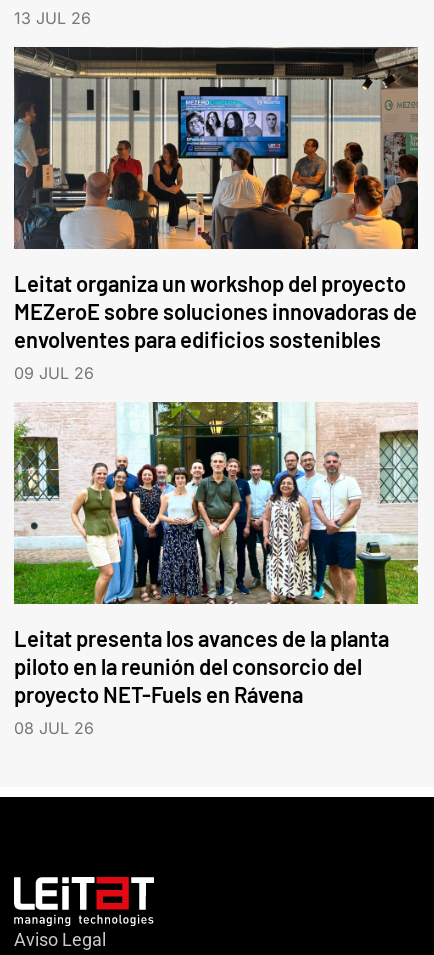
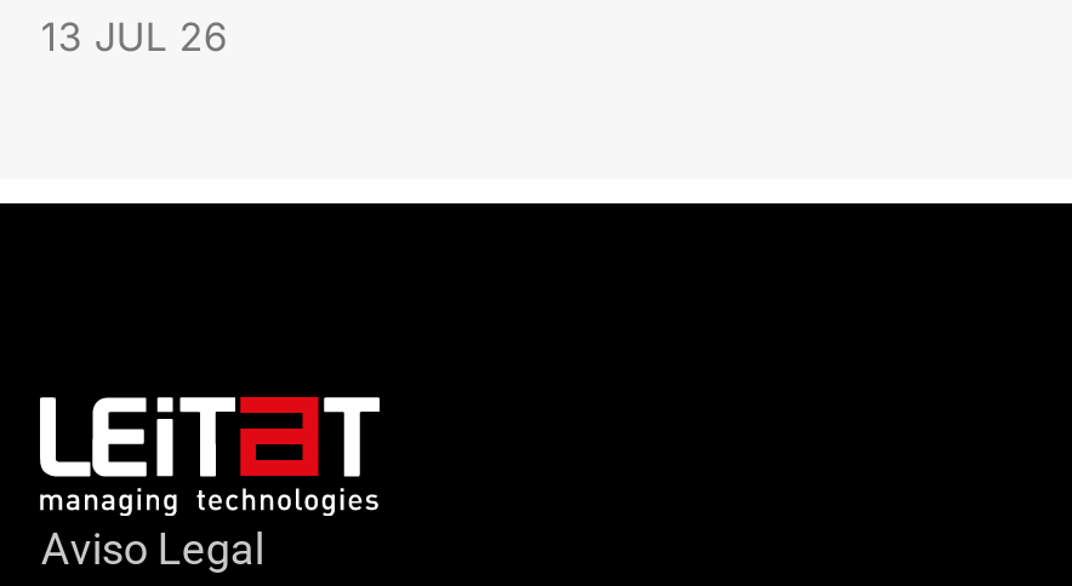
[13,46,419,383] [image] | Leitat organiza un workshop del proyecto | MEZeroE sobre soluciones innovadoras de | envolventes para edificios sostenibles | 09 JUL 26 -> none
[13,401,419,737] [image] | Leitat presenta los avances de la planta | piloto en la reunión del consorcio del | proyecto NET-Fuels en Rávena | 08 JUL 26 -> none

